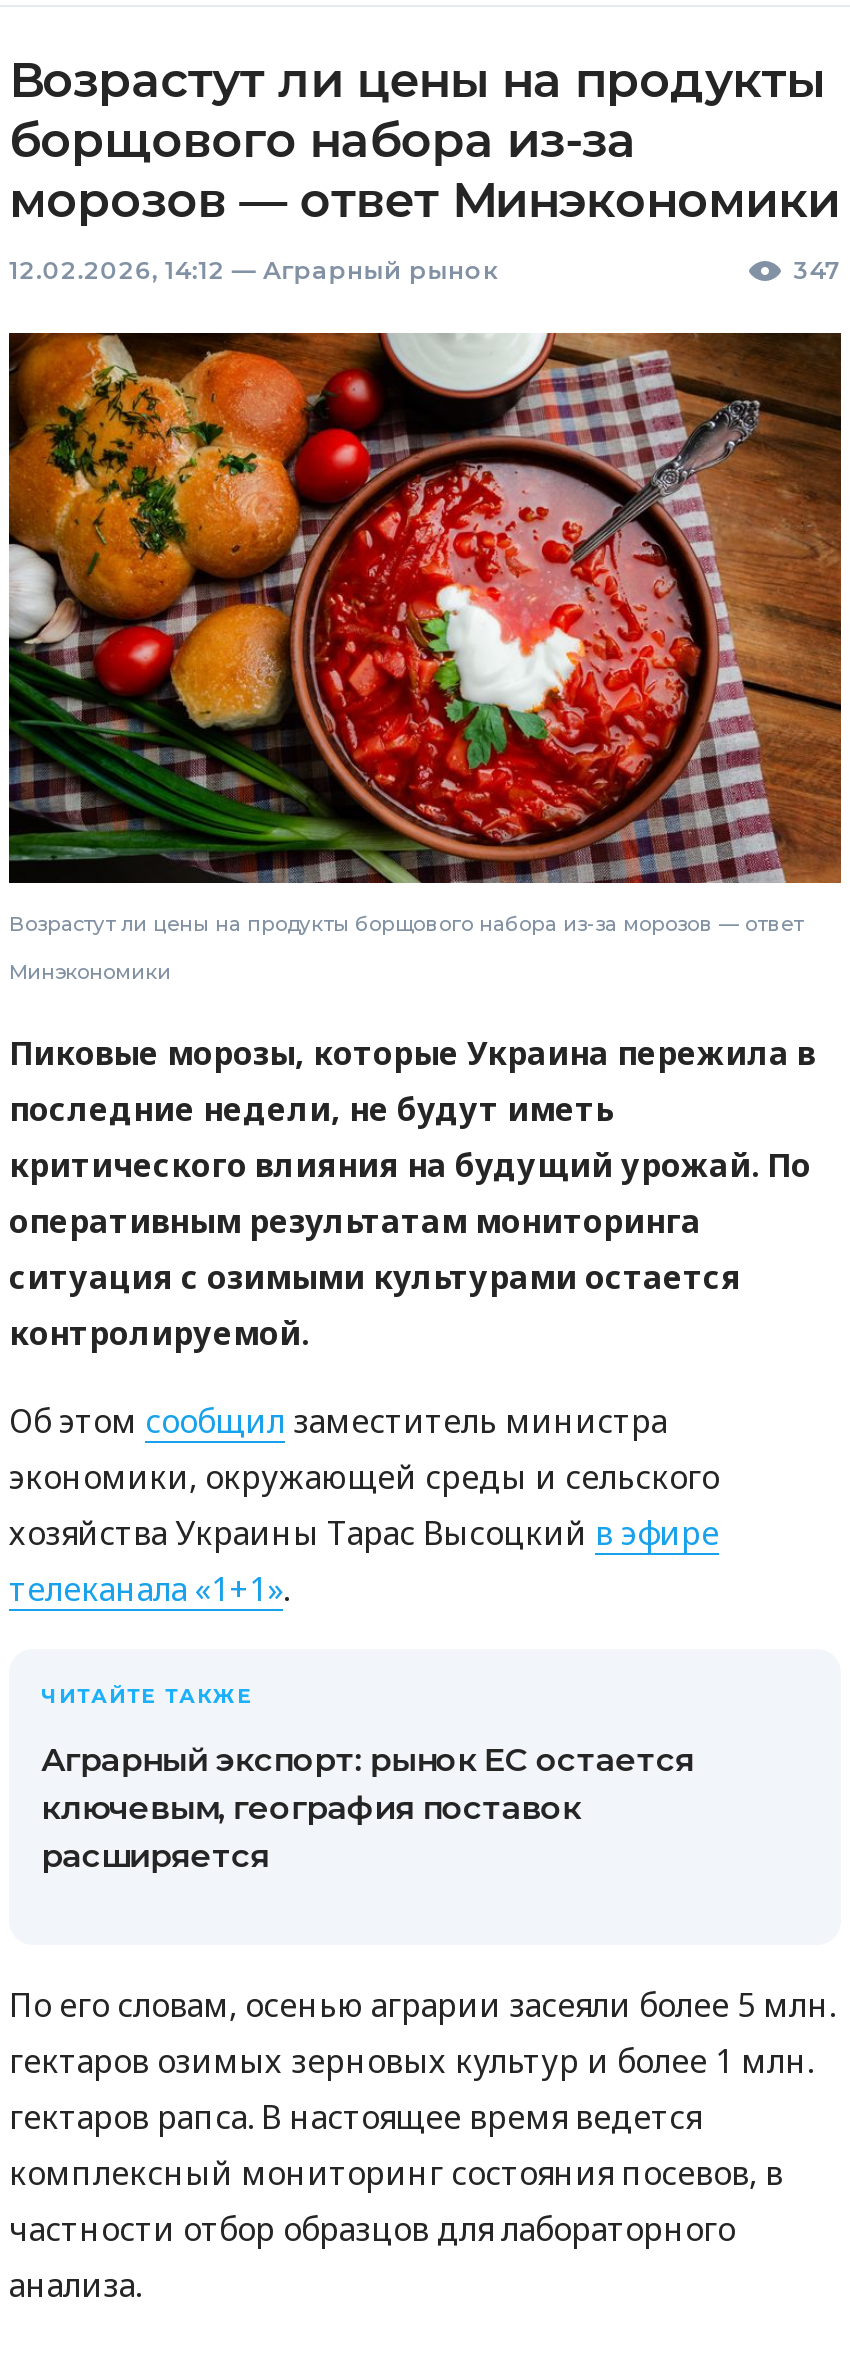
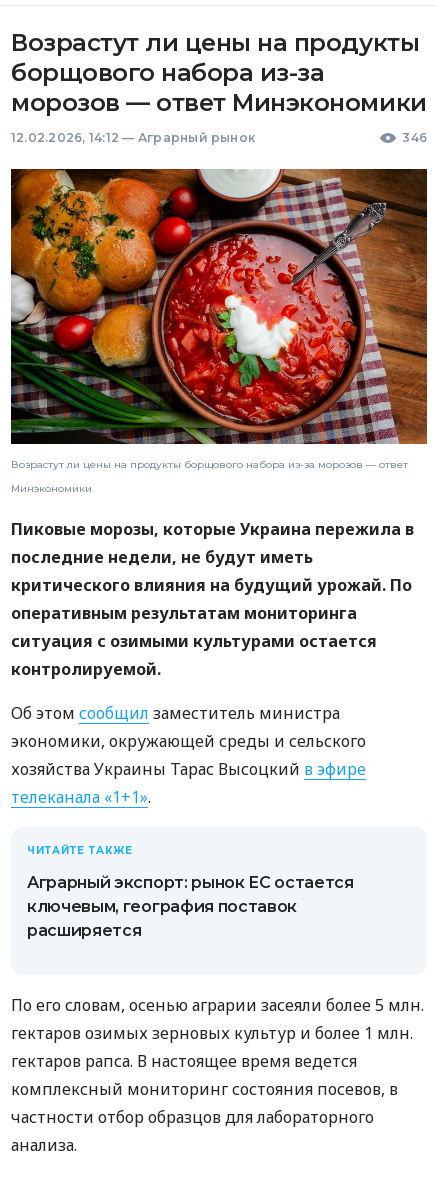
[794,255,841,285] 347 -> [402,130,427,145] 346

